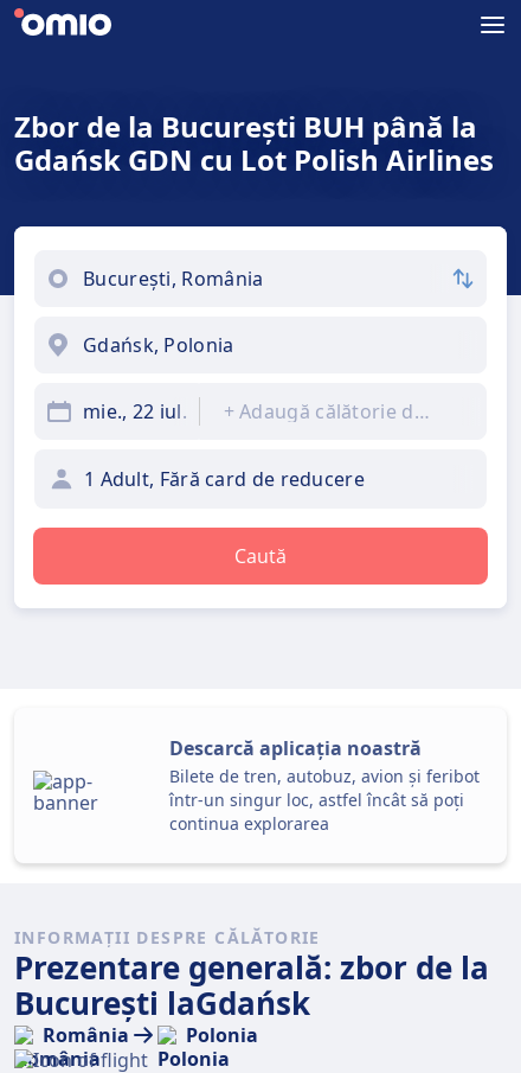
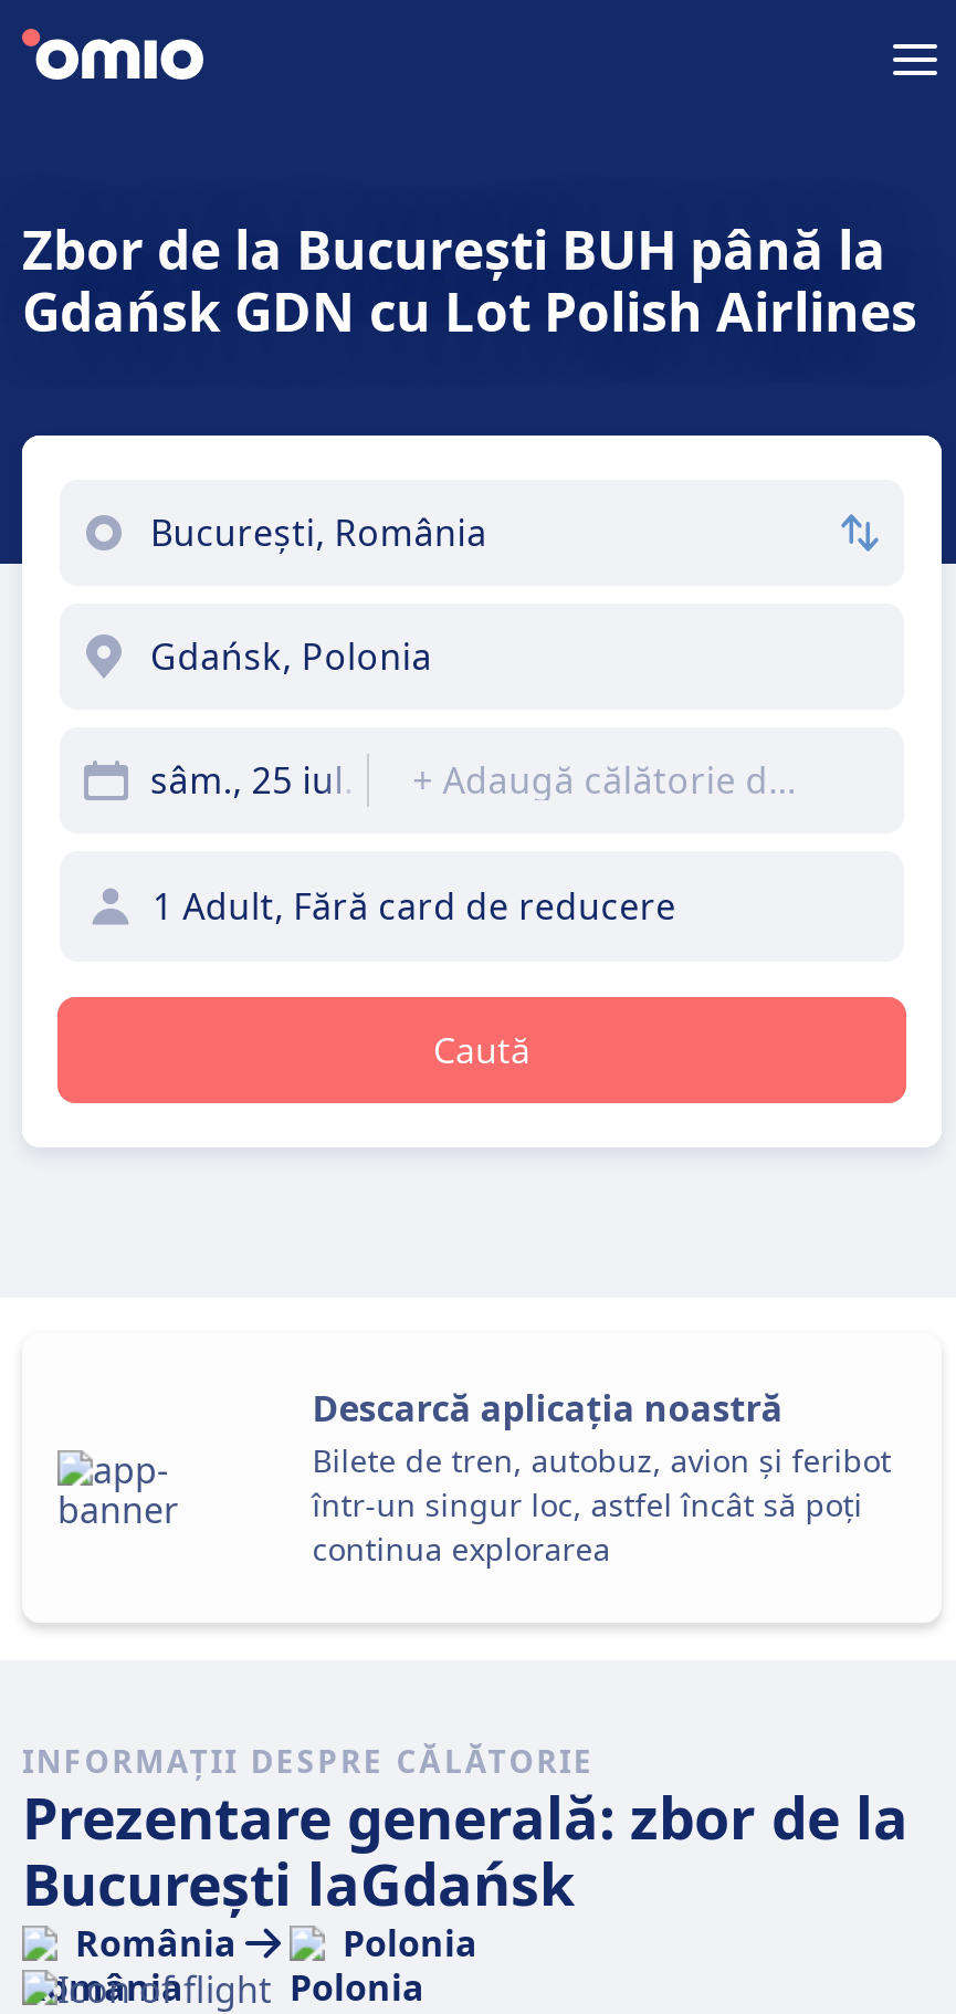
[83,398,187,424] mie., 22 iul. -> [150,756,353,805] sâm., 25 iul.

